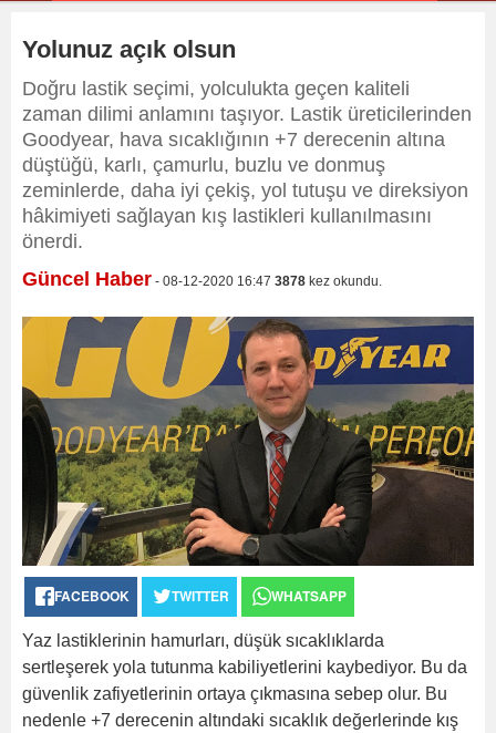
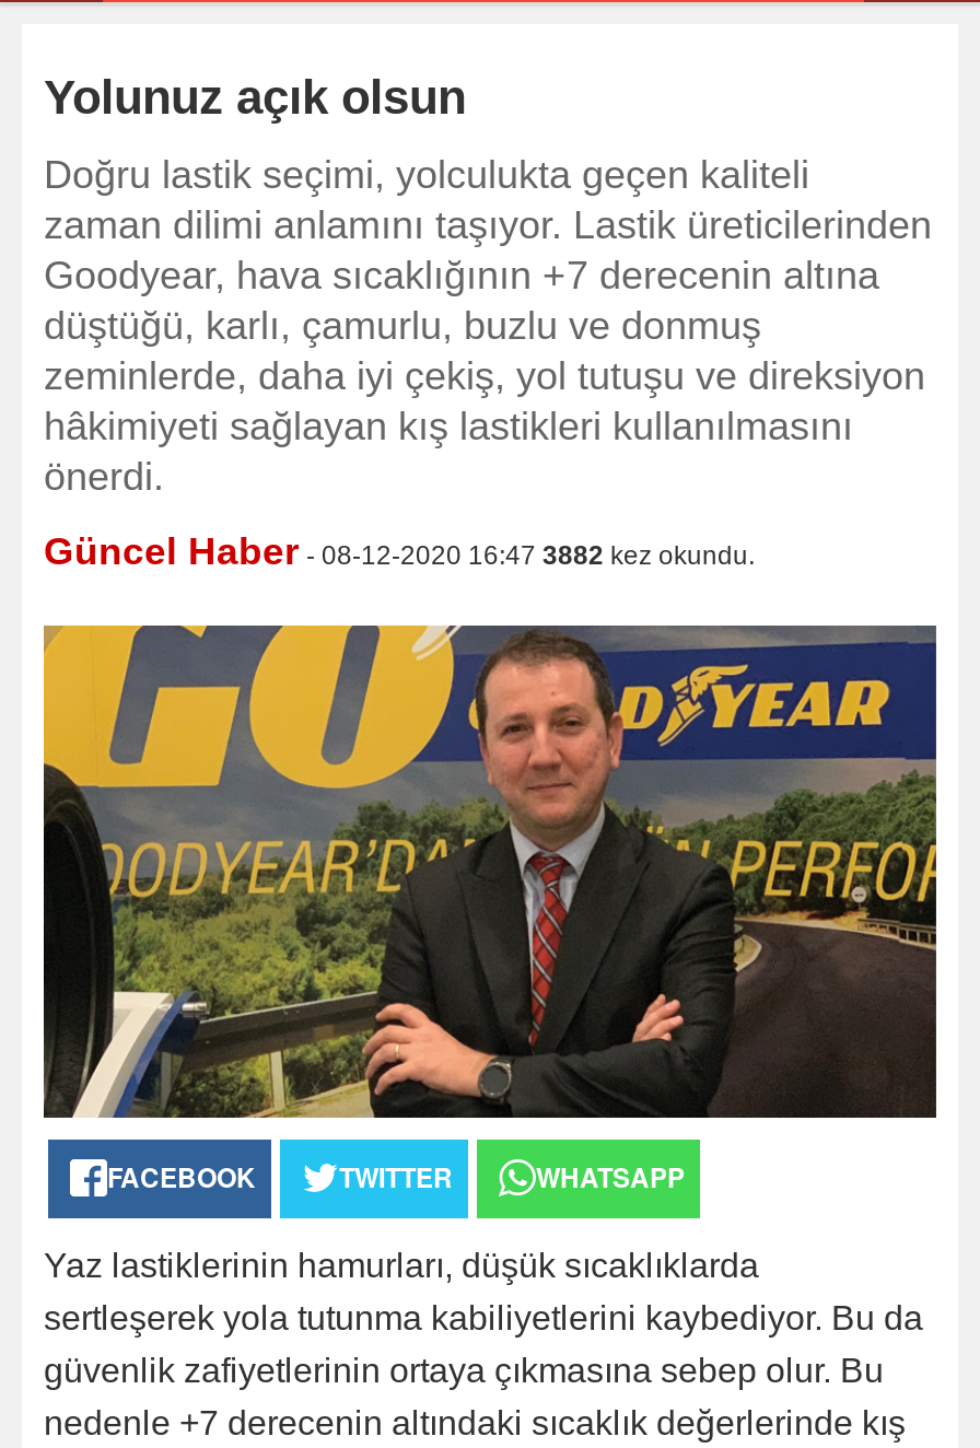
[22,268,382,290] Güncel Haber - 08-12-2020 16:47 3878 kez okundu. -> [44,529,755,573] Güncel Haber - 08-12-2020 16:47 3882 kez okundu.

